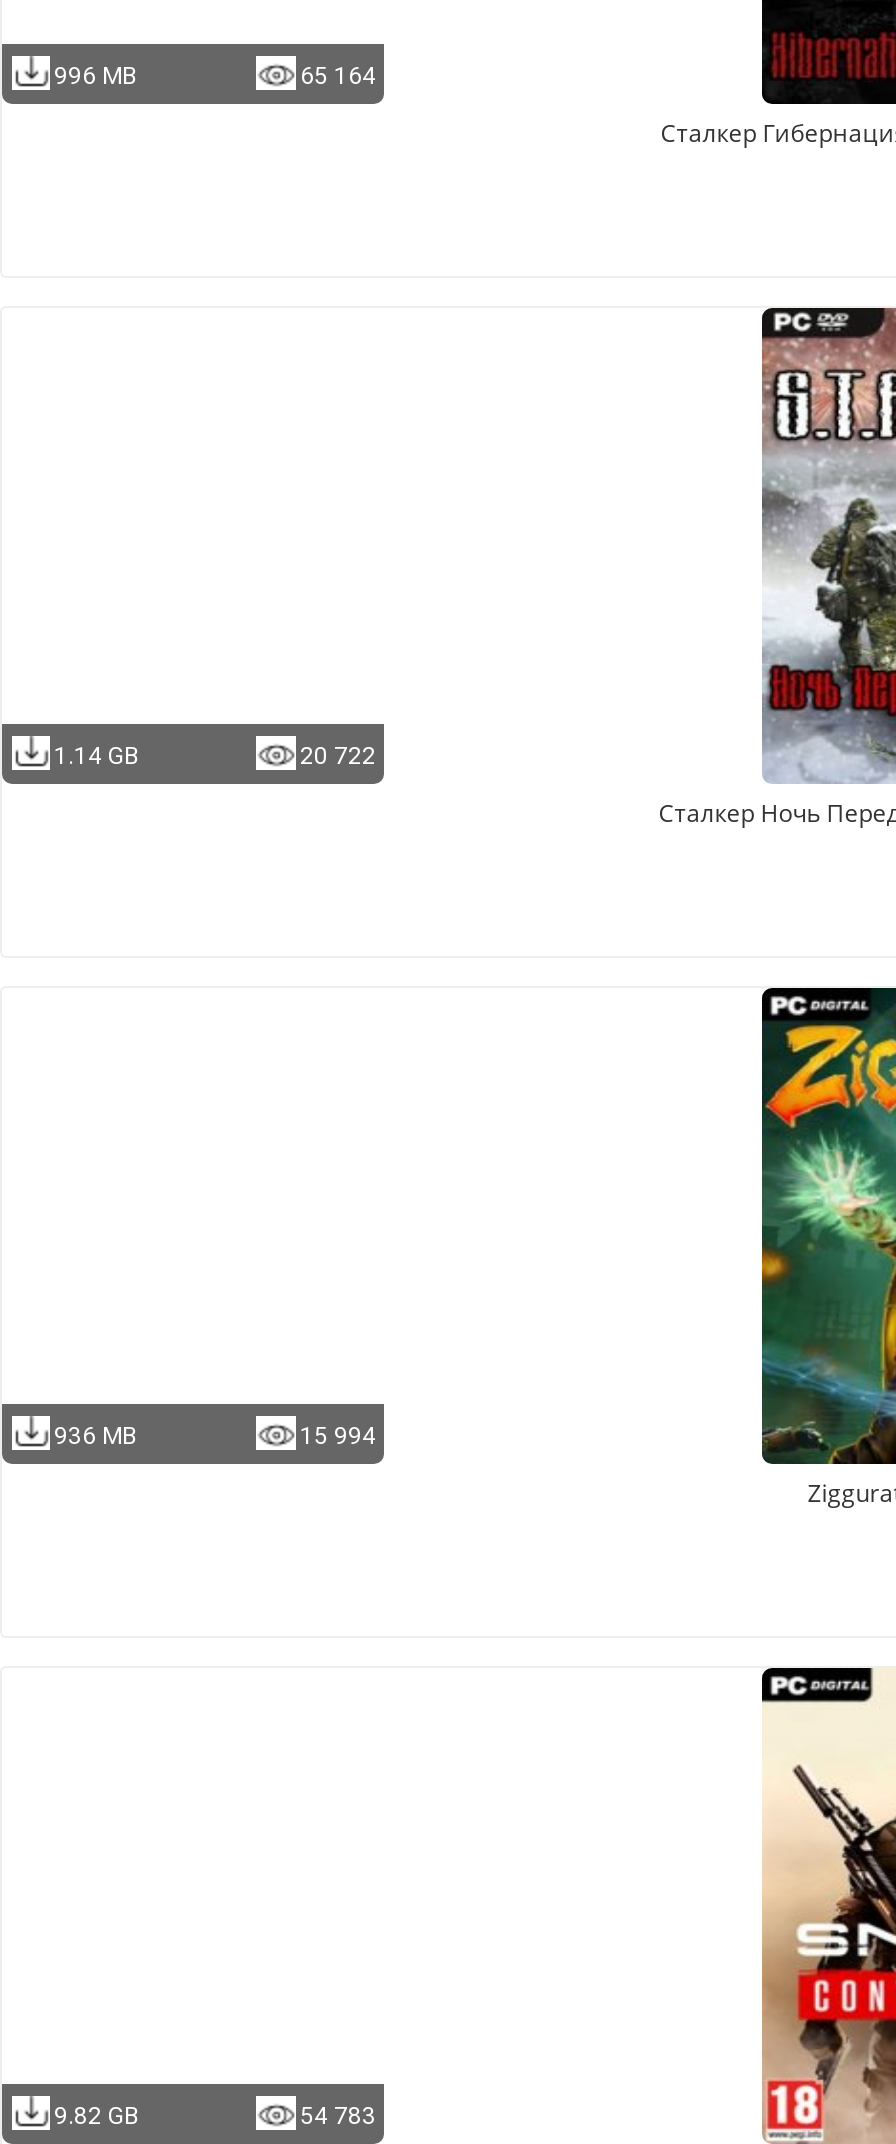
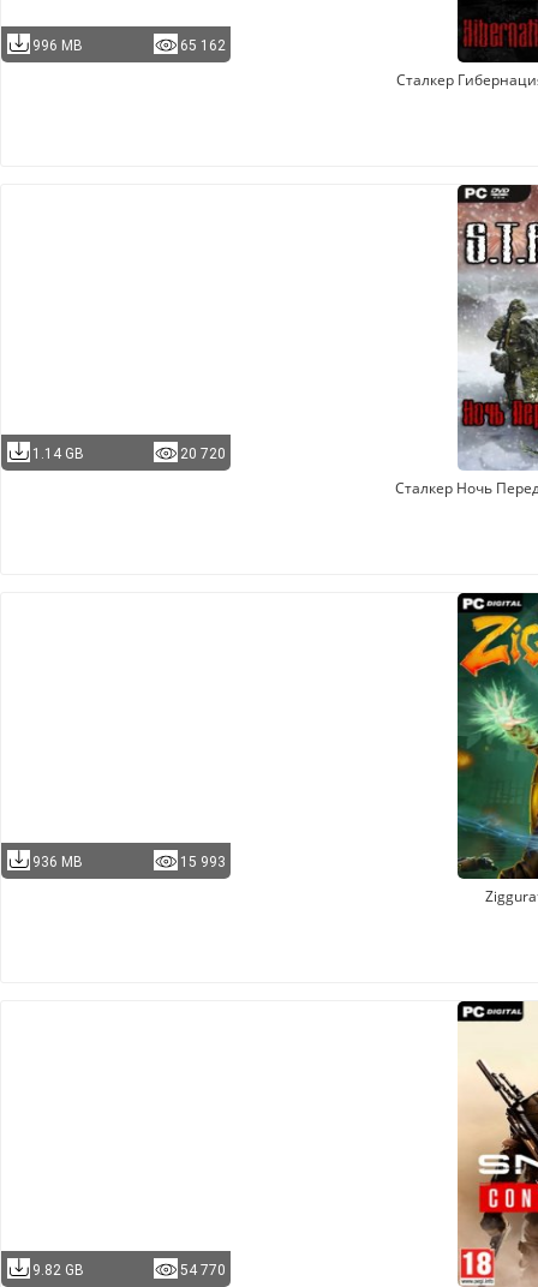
[300,62,376,90] 65 164 -> [180,37,226,54] 65 162
[300,742,376,770] 20 722 -> [180,445,226,462] 20 720
[300,1422,376,1450] 15 994 -> [180,854,226,870] 15 993
[300,2102,376,2130] 54 783 -> [180,1262,226,1279] 54 770

